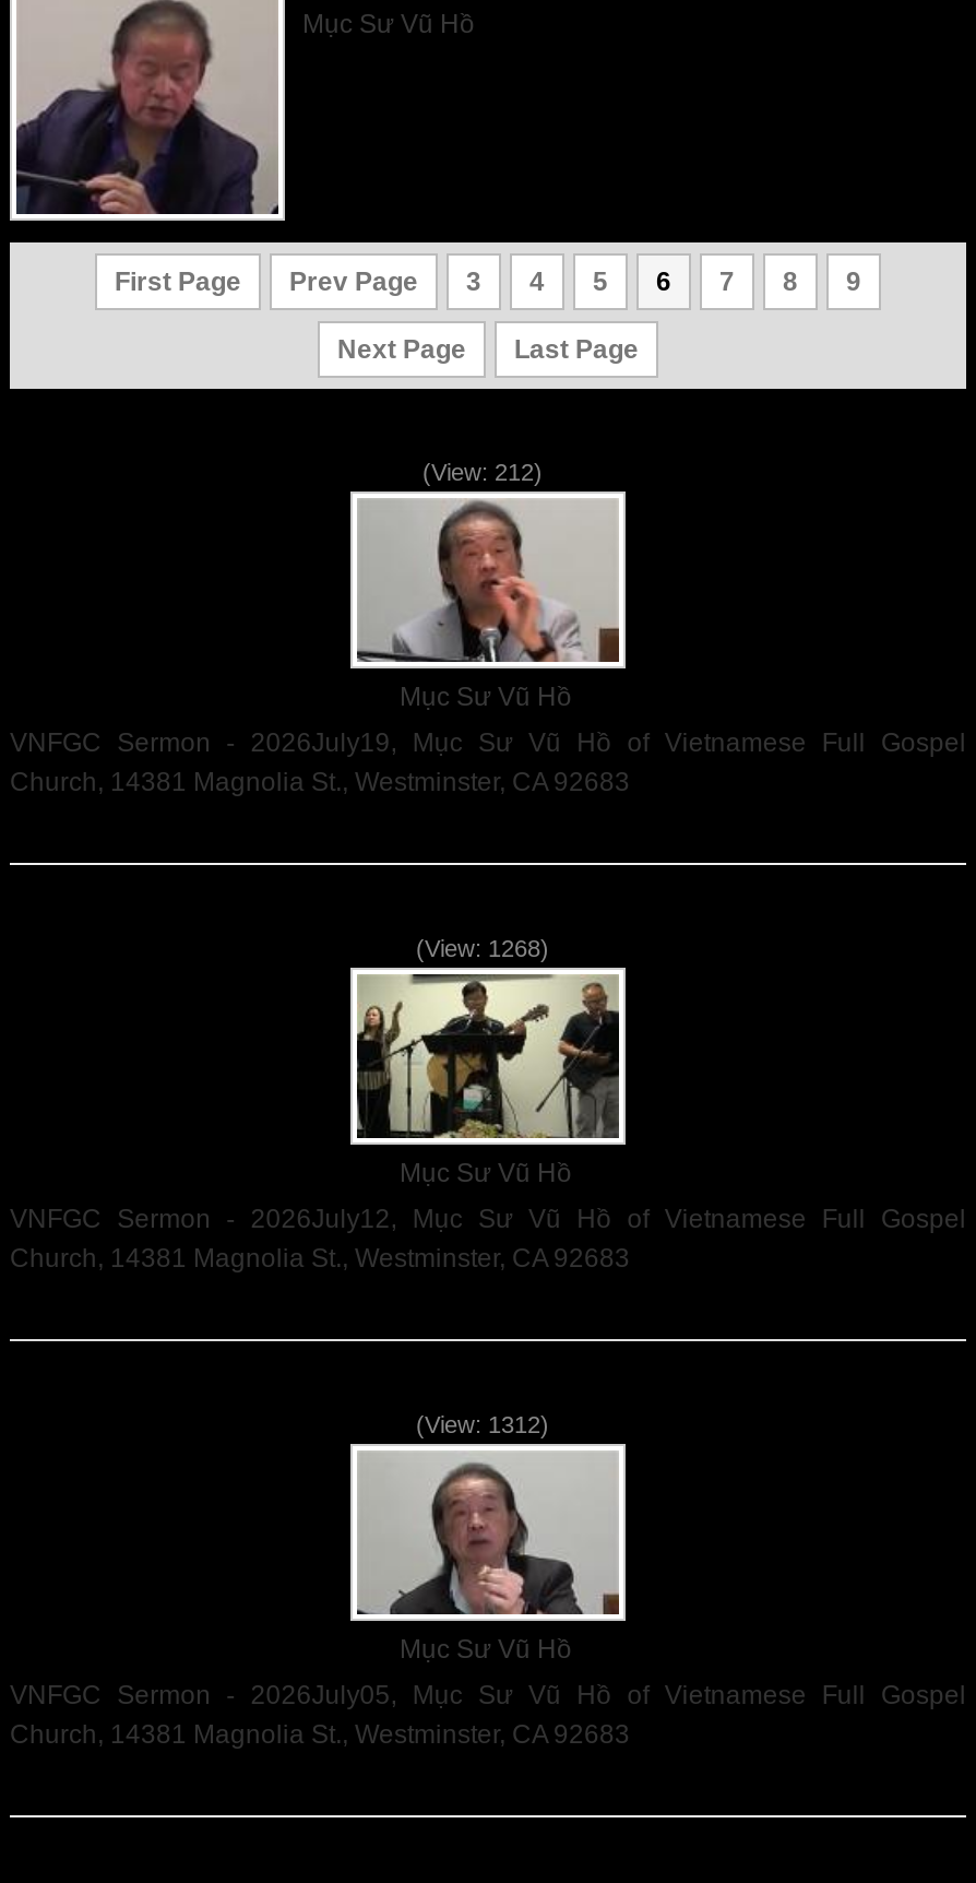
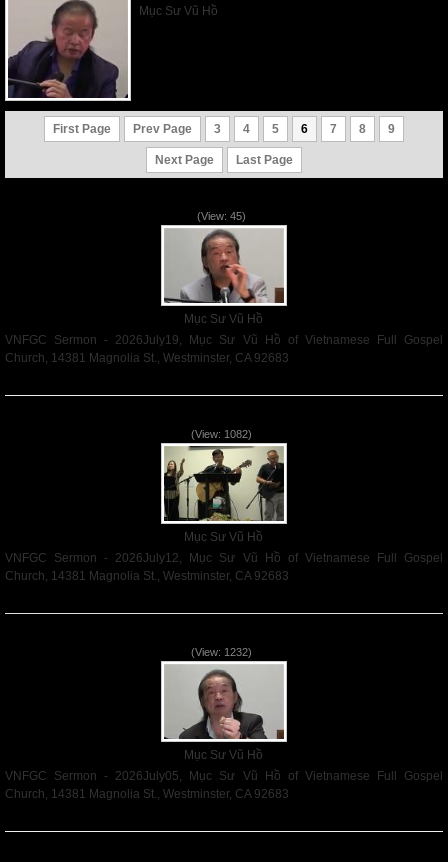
[422,459,543,485] (View: 212) -> [197,210,246,222] (View: 45)
[416,935,549,961] (View: 1268) -> [191,428,252,440] (View: 1082)
[416,1411,549,1437] (View: 1312) -> [191,646,252,658] (View: 1232)

